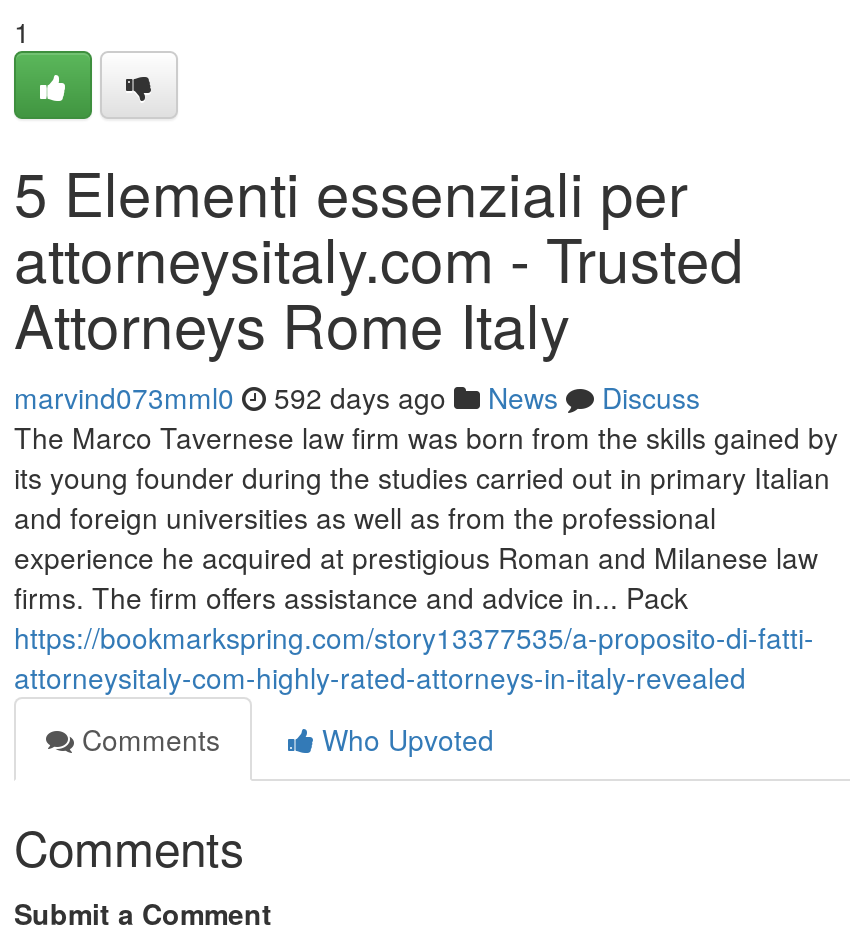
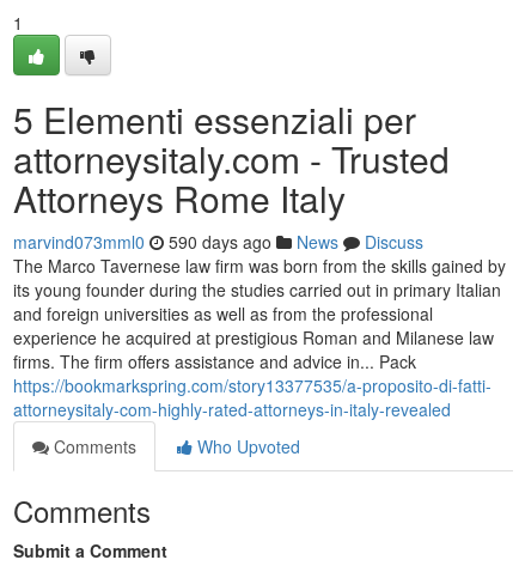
[14,377,700,417] marvind073mml0 592 days ago News Discuss -> [13,230,423,254] marvind073mml0 590 days ago News Discuss

